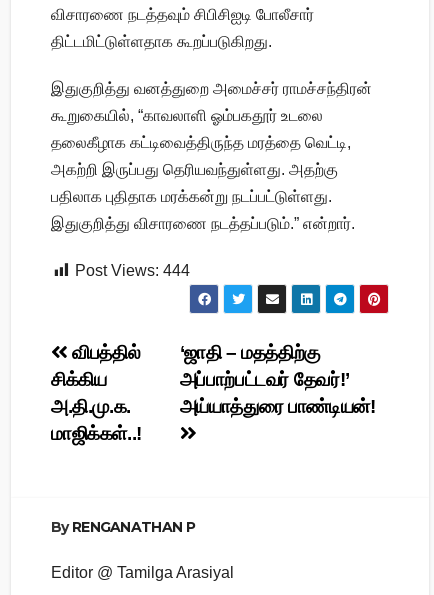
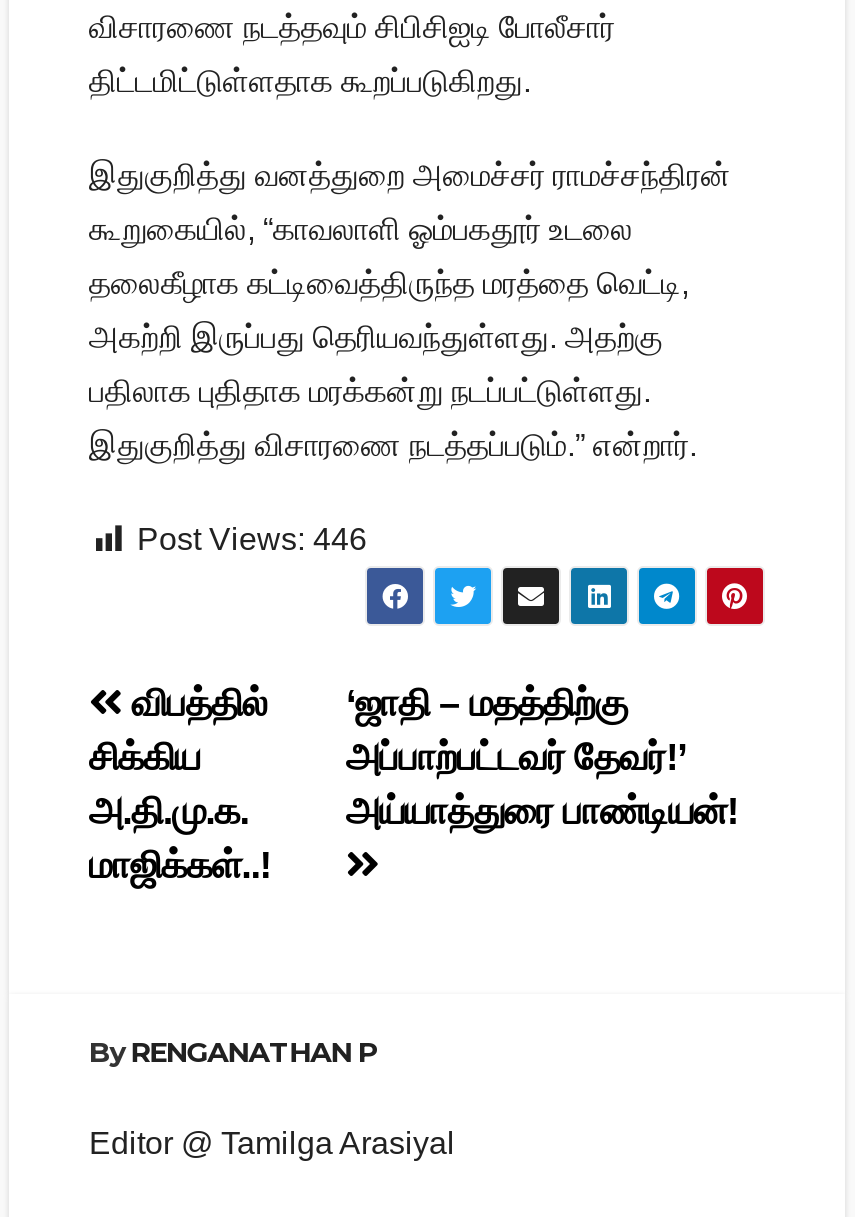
[75,262,190,279] Post Views: 444 -> [137,522,367,556] Post Views: 446

